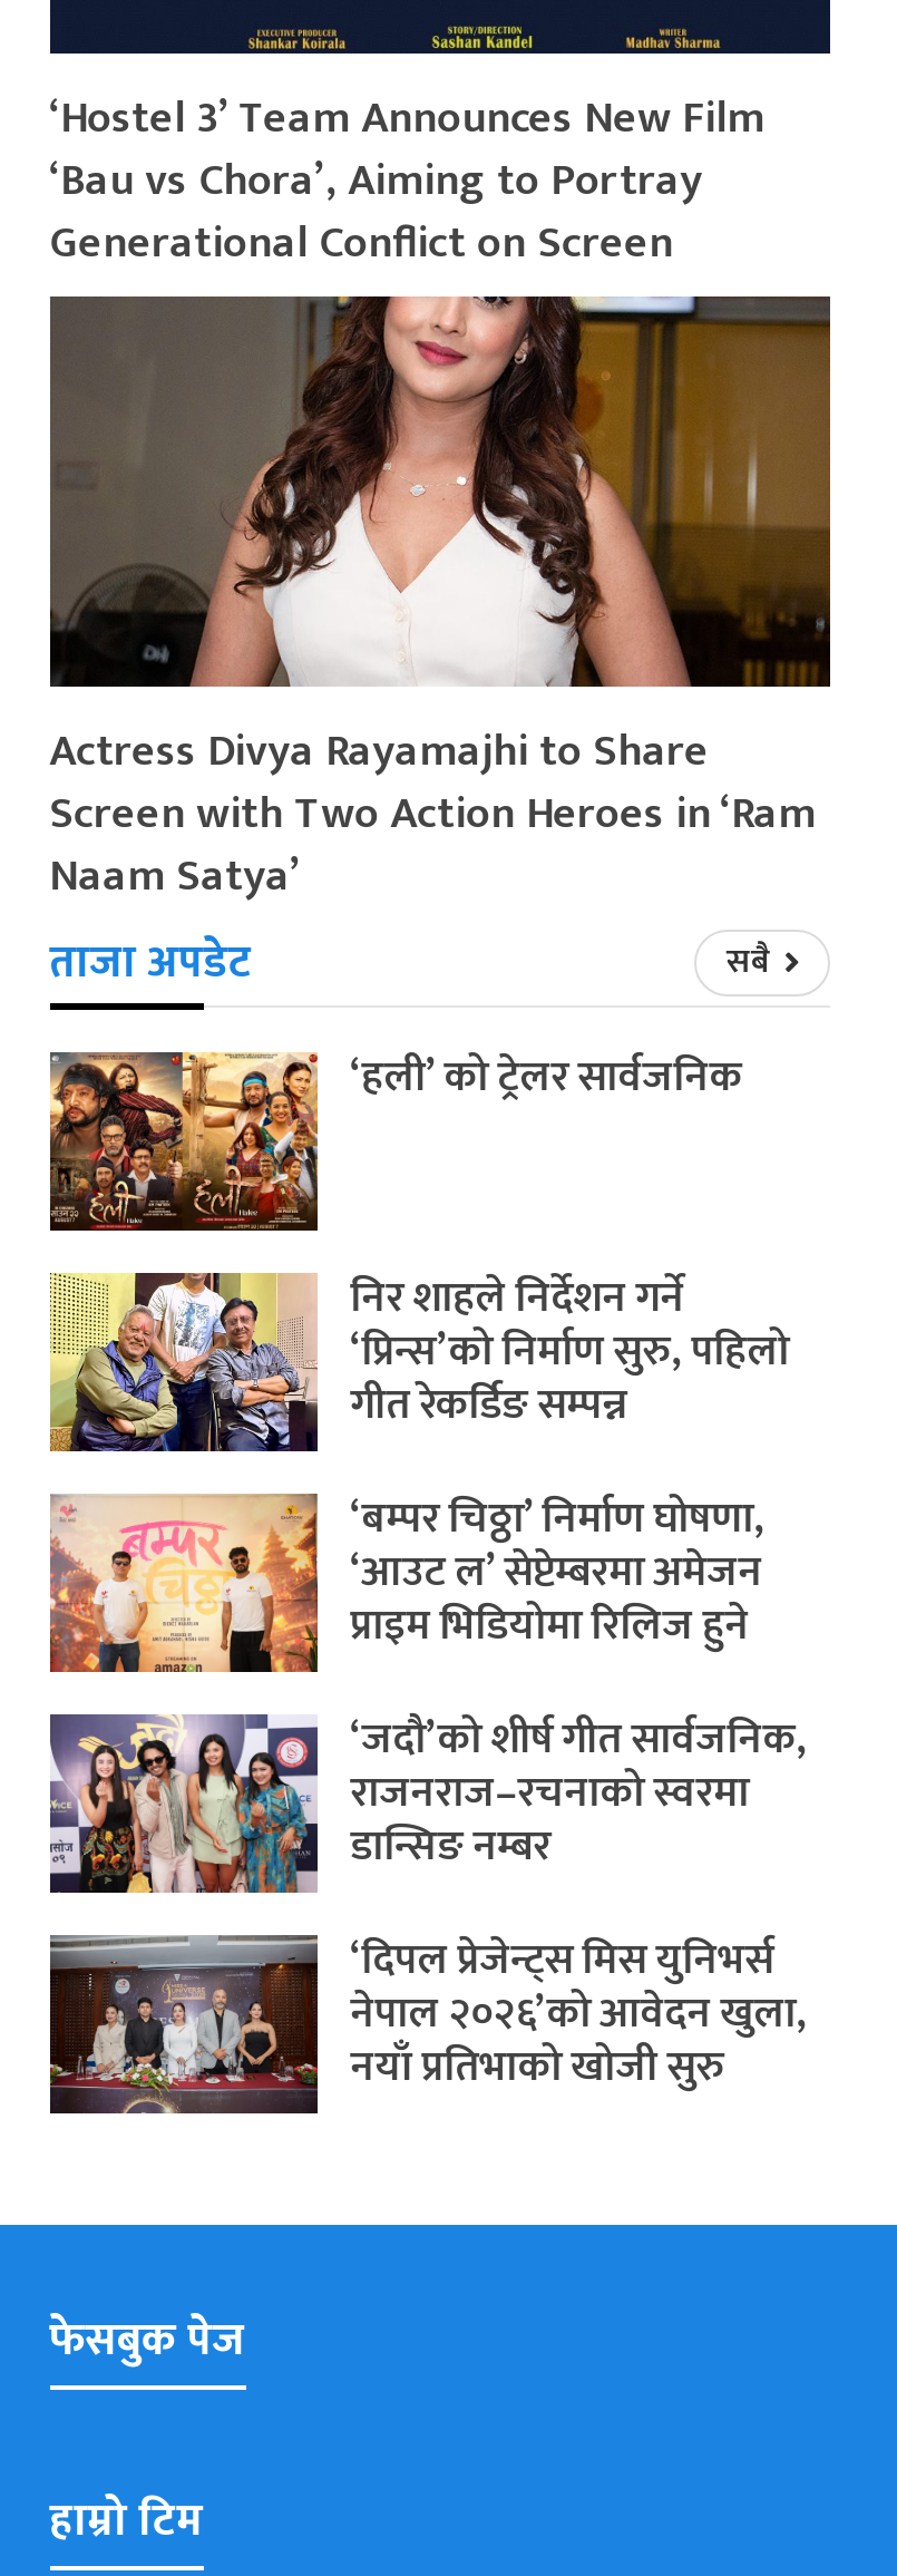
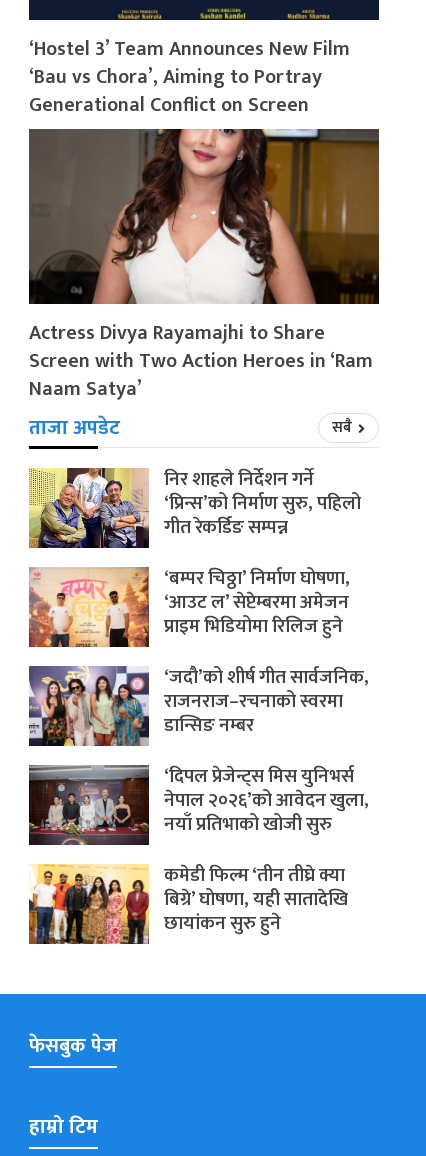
[48,1042,742,1233] [image] | ‘हली’ को ट्रेलर सार्वजनिक -> none
moved [48,1263,807,2101] -> [28,464,369,840]: [image] | निर शाहले निर्देशन गर्ने | ‘प्रिन्स’को निर्माण सुरु, पहिलो | ... | ‘दिपल प्रेजेन्ट्स मिस युनिभर्स | नयाँ प्रतिभाको खोजी सुरु
none -> [28,860,348,945] [image] | कमेडी फिल्म ‘तीन तीघ्रे क्या | बिग्रे’ घोषणा, यही सातादेखि | छायांकन सुरु हुने

